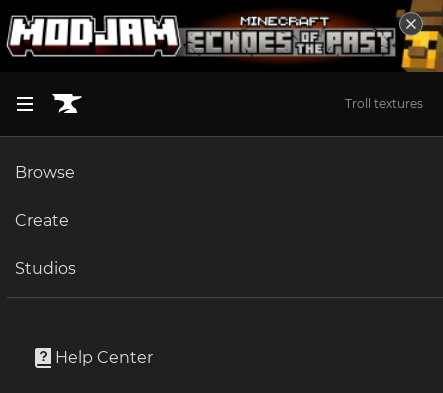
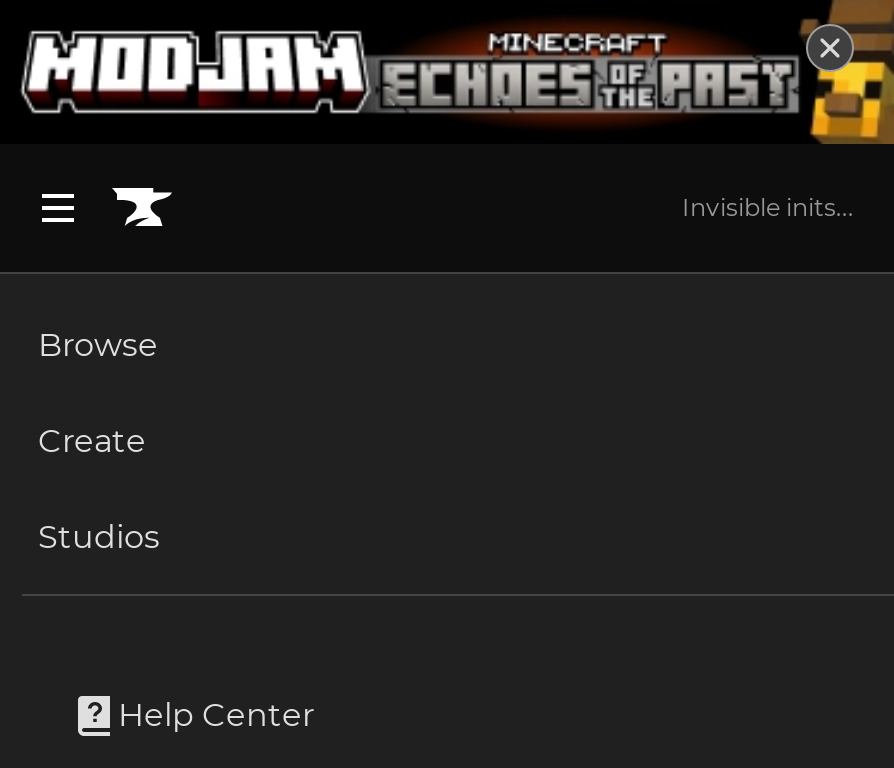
[345,96,423,111] Troll textures -> [682,191,854,221] Invisible inits...

